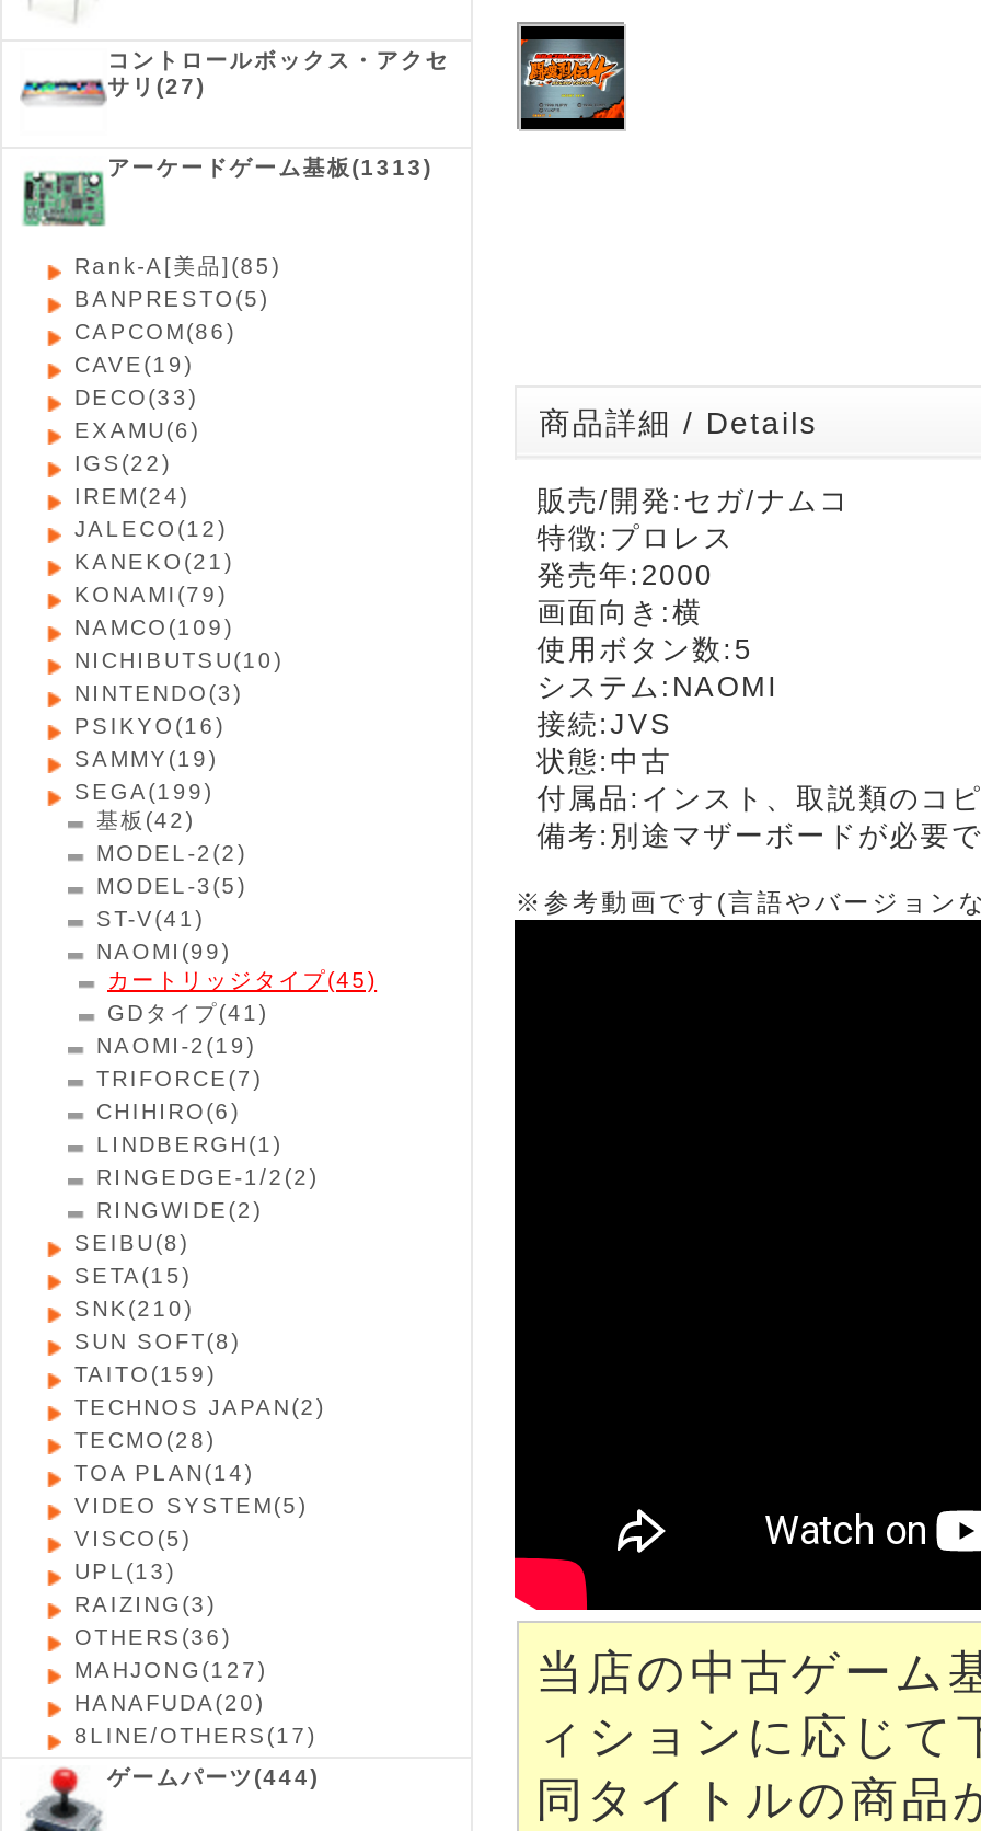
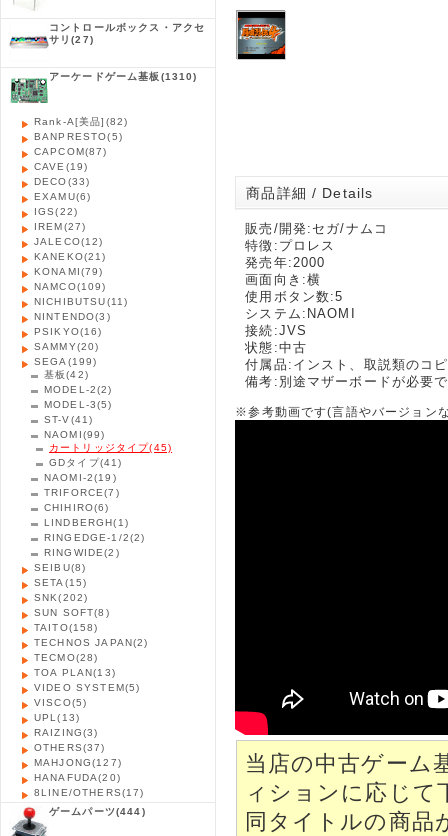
[107,156,433,180] アーケードゲーム基板(1313) -> [49,71,198,82] アーケードゲーム基板(1310)
[74,254,281,278] Rank-A[美品] (85) -> [34,116,128,127] Rank-A[美品] (82)
[74,320,236,344] CAPCOM (86) -> [34,146,108,157] CAPCOM (87)
[74,484,189,508] IREM (24) -> [34,221,86,232] IREM (27)
[74,648,283,672] NICHIBUTSU (10) -> [34,296,128,307] NICHIBUTSU (11)
[74,747,218,771] SAMMY (19) -> [34,341,99,352] SAMMY (20)
[74,1297,193,1321] SNK (210) -> [34,592,88,603] SNK (202)
[74,1362,216,1386] TAITO (159) -> [34,622,99,633] TAITO (158)
[74,1461,254,1485] TOA PLAN (14) -> [34,667,116,678] TOA PLAN (13)
[74,1625,231,1649] OTHERS (36) -> [34,742,106,753] OTHERS (37)

